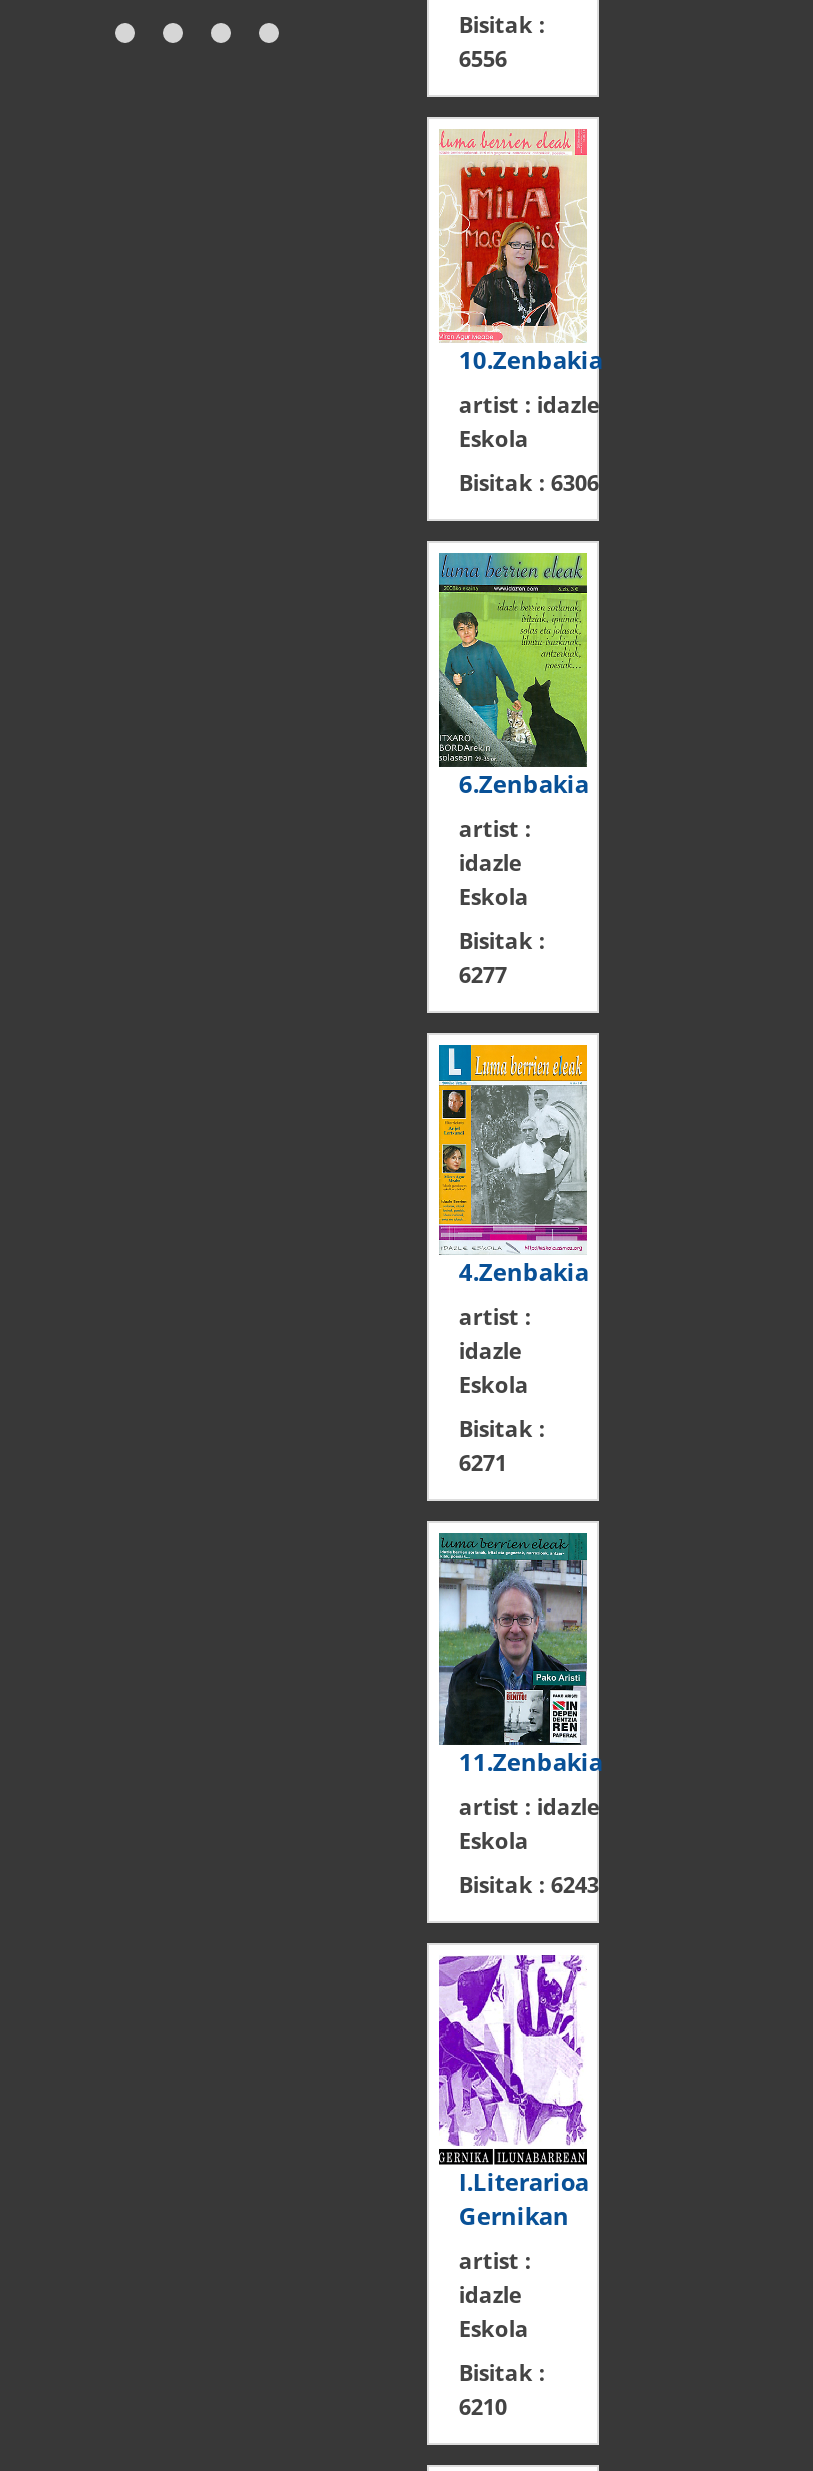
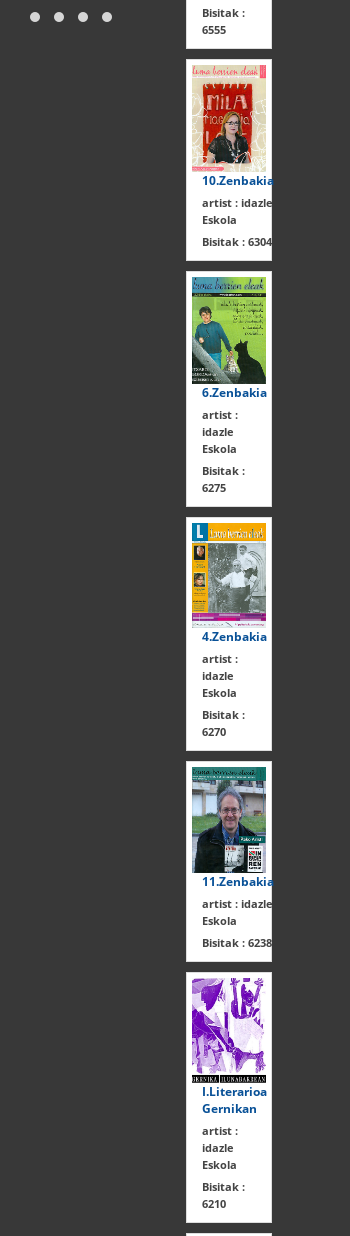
[459,43,507,73] 6556 -> [202,22,226,37] 6555
[459,467,599,497] Bisitak : 6306 -> [202,234,272,249] Bisitak : 6304
[459,958,507,988] 6277 -> [202,479,226,494] 6275
[459,1447,507,1477] 6271 -> [202,724,226,739] 6270
[459,1868,599,1898] Bisitak : 6243 -> [202,935,272,950] Bisitak : 6238

